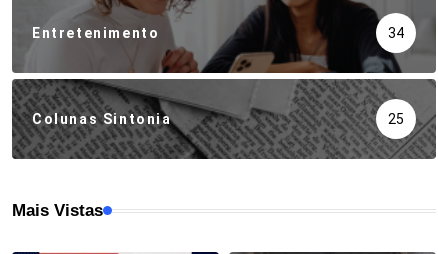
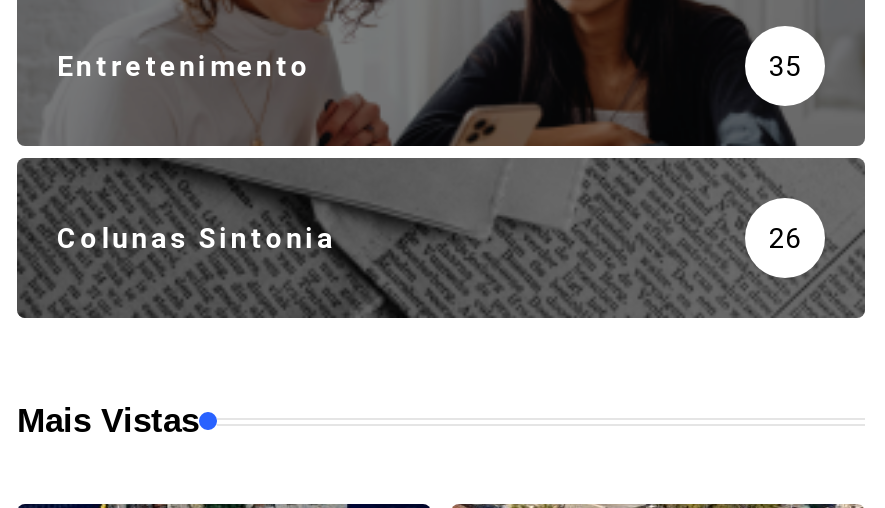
[388,24,404,40] 34 -> [769,49,801,81] 35
[388,110,404,126] 25 -> [769,221,801,253] 26

